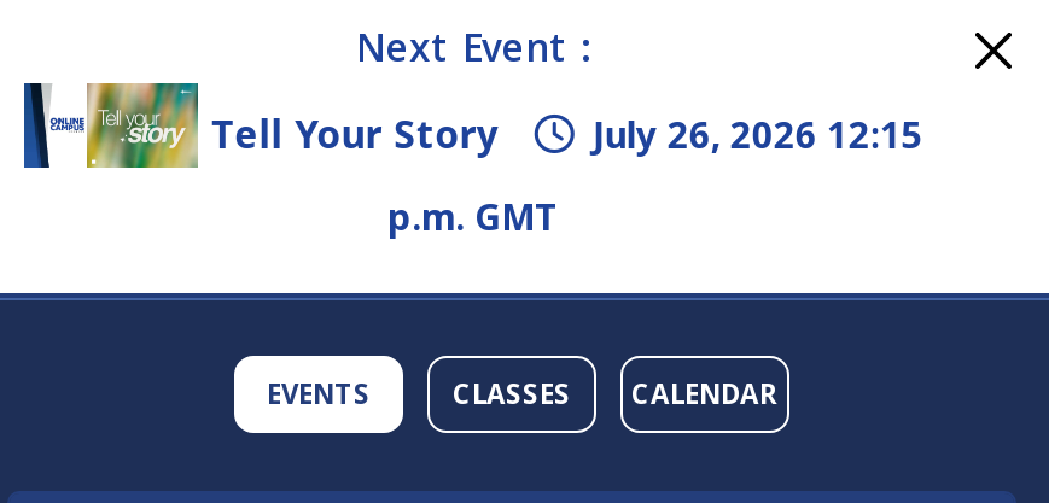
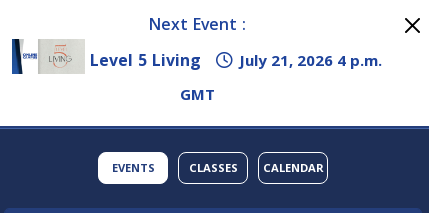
[84,81,923,255] [image] | Tell Your Story | July 26, 2026 12:15 | p.m. GMT -> [37,39,382,110] [image] | Level 5 Living | July 21, 2026 4 p.m. | GMT

